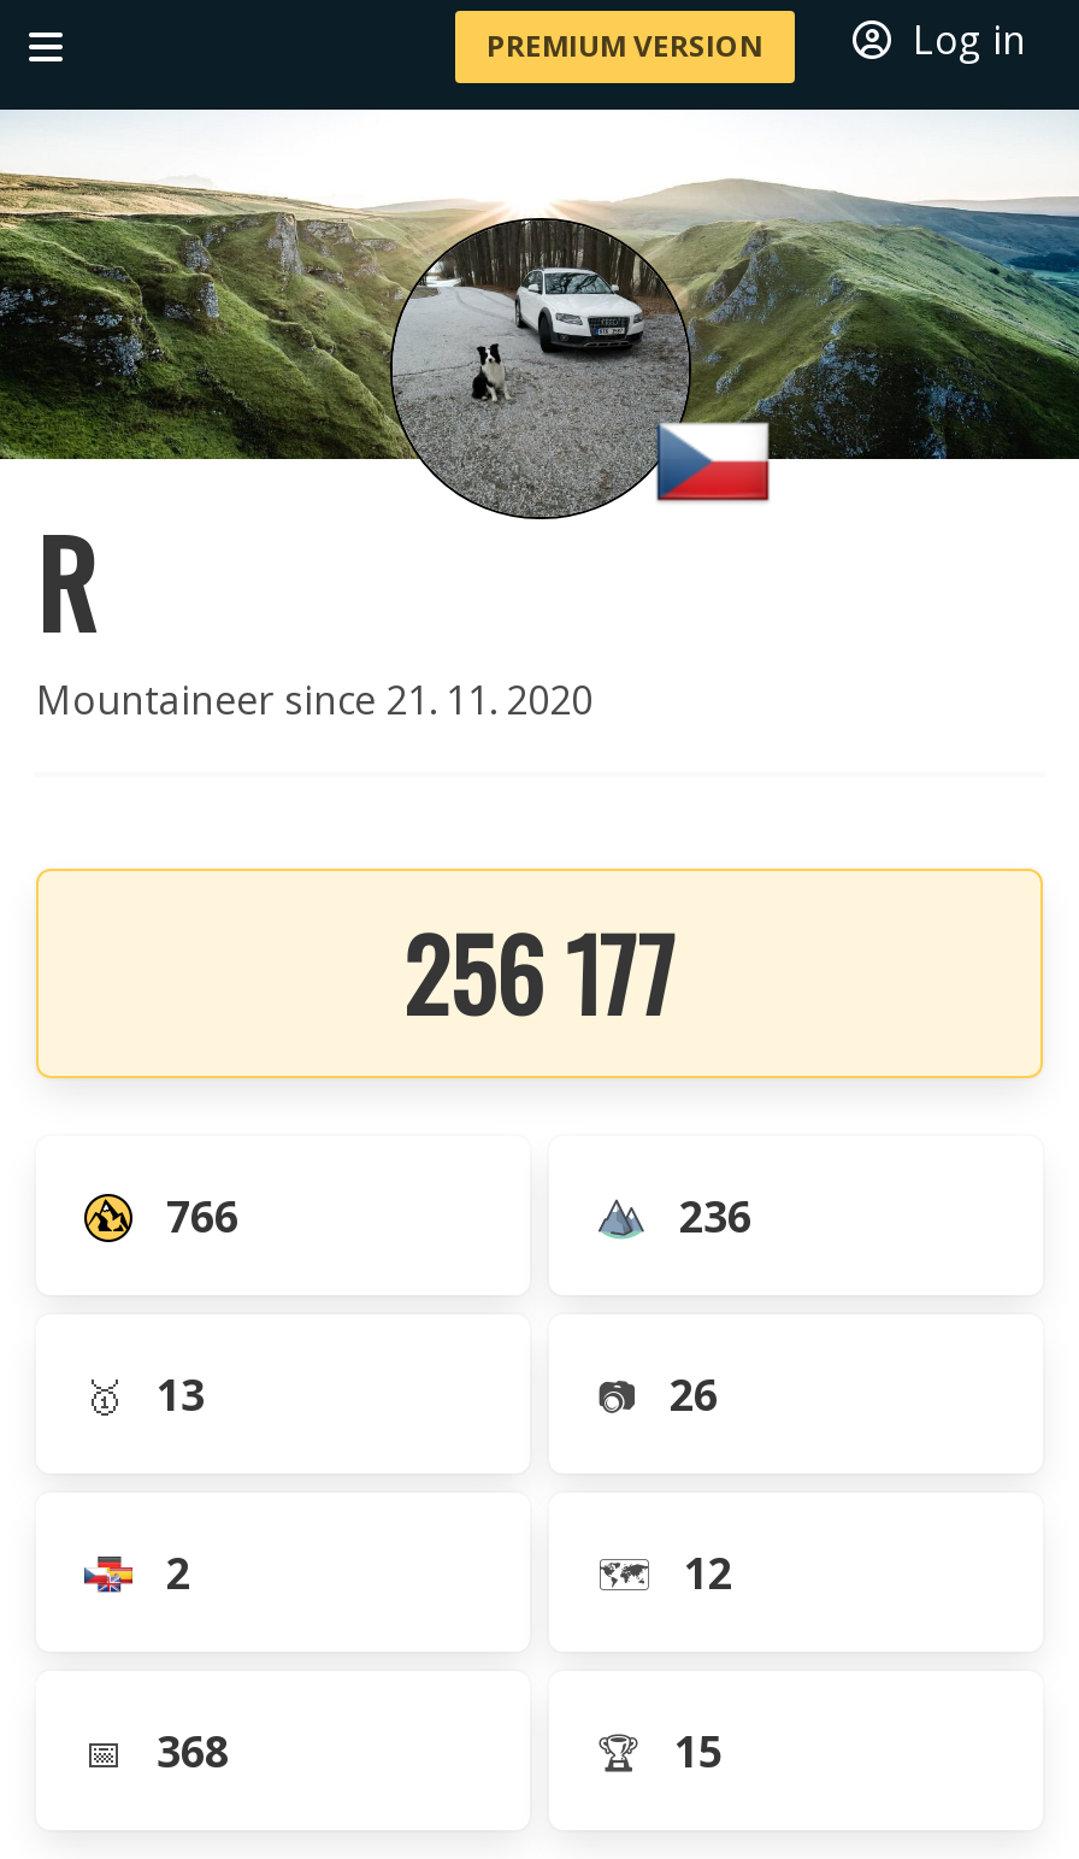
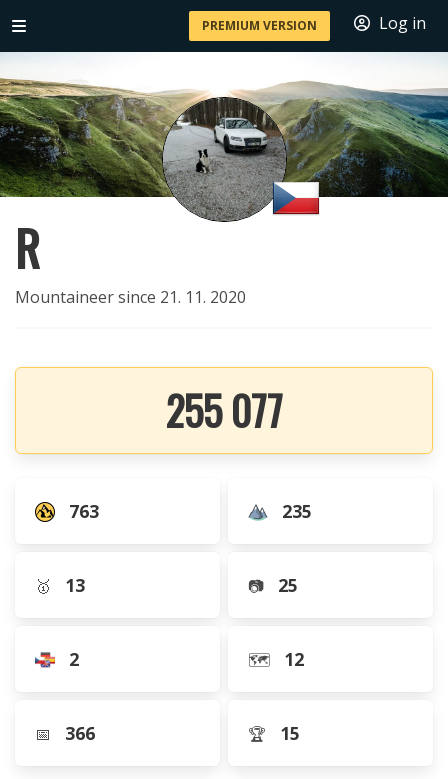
[403,899,676,1044] 256 177 -> [165,380,283,440] 255 077
[166,1186,238,1244] 766 -> [69,499,99,523] 763
[679,1186,751,1244] 236 -> [282,499,312,523] 235
[670,1364,718,1422] 26 -> [278,573,298,597] 25
[157,1721,229,1779] 368 -> [65,721,95,745] 366

